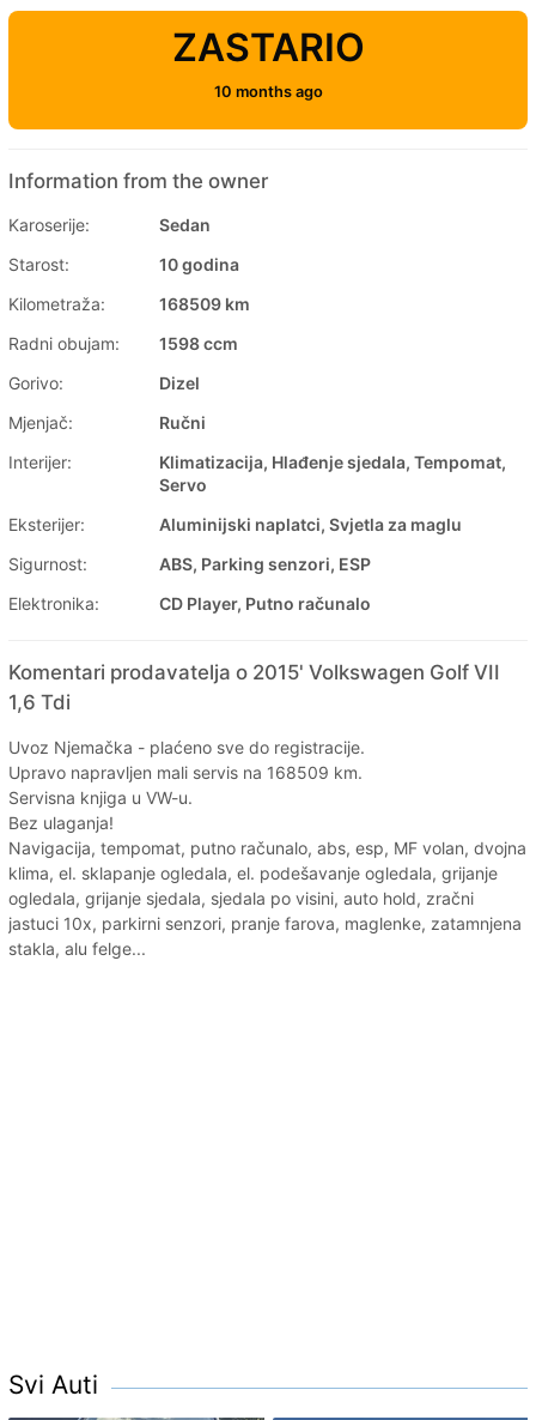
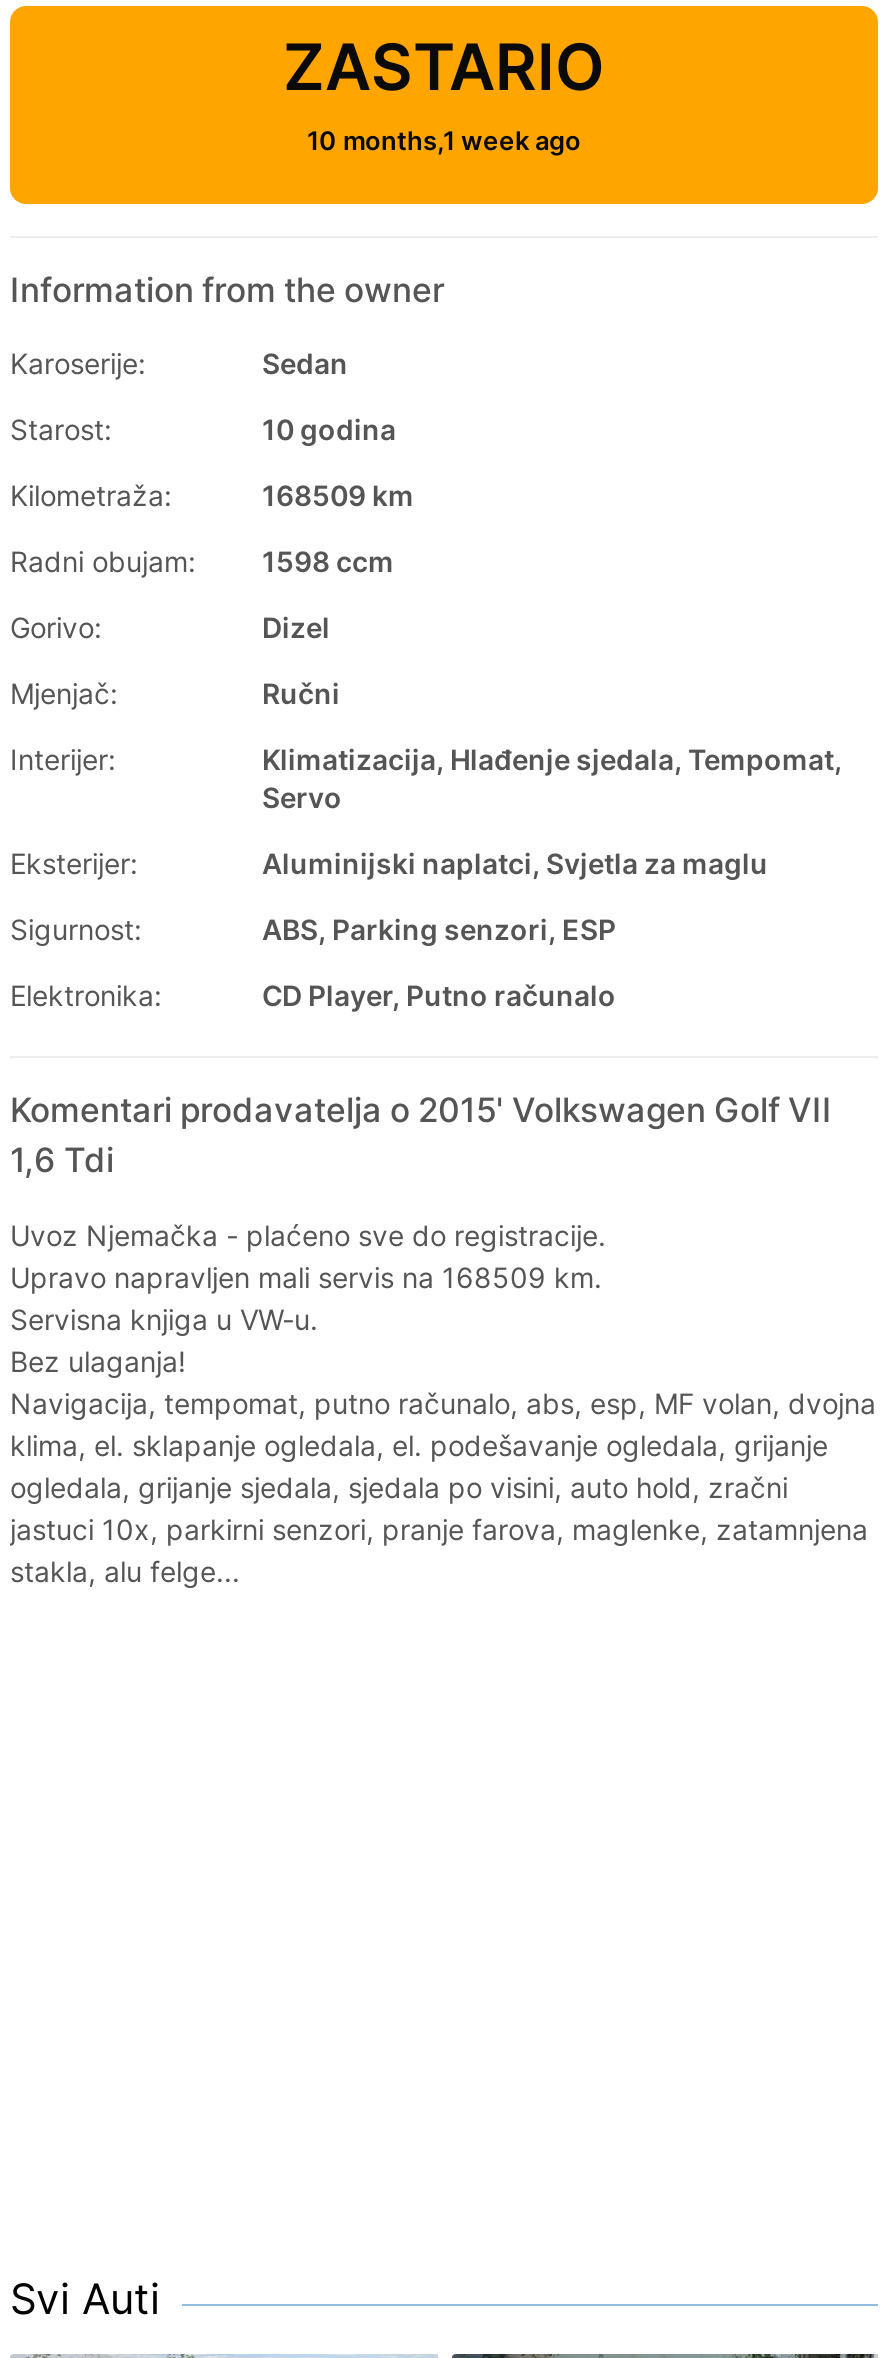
[214,82,322,100] 10 months ago -> [307,125,581,155] 10 months,1 week ago

